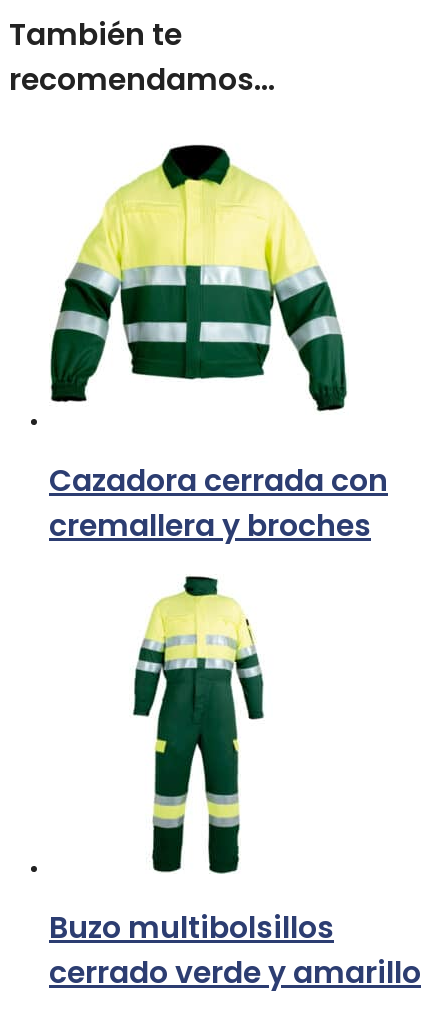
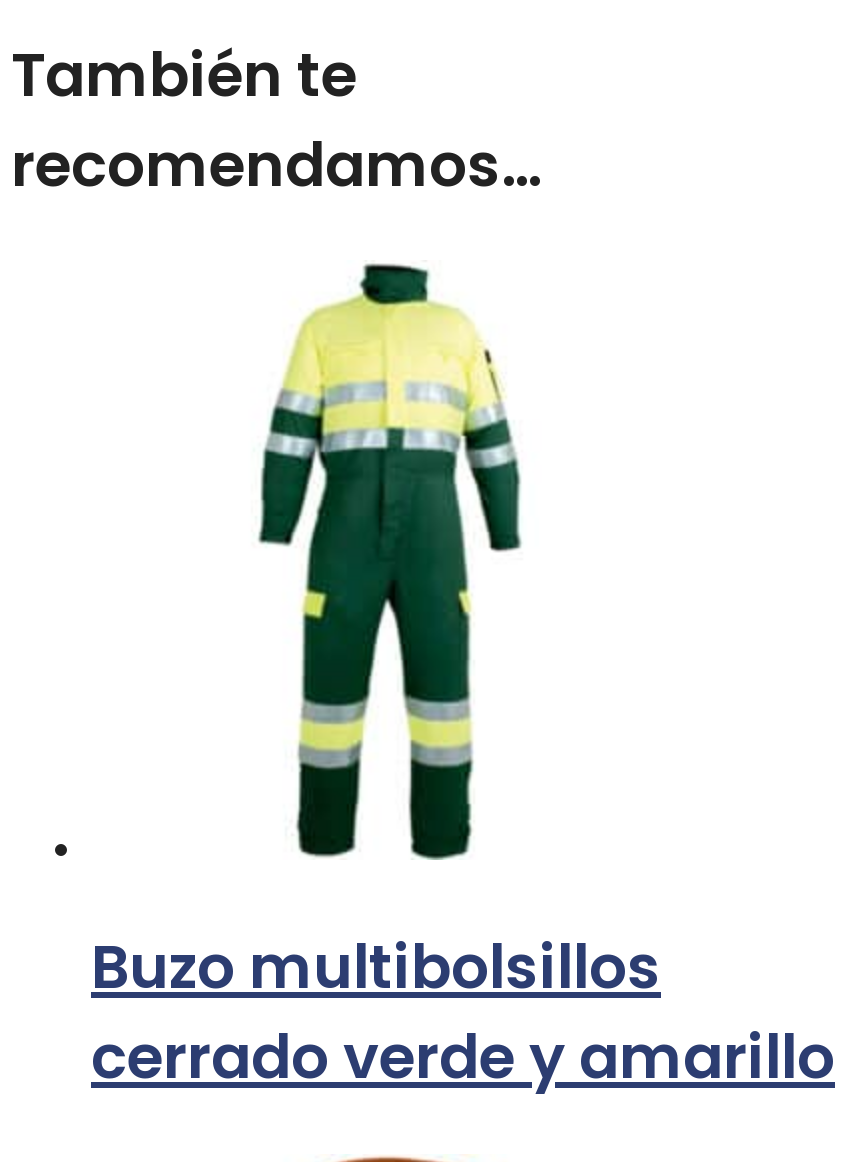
[49,144,348,412] [image] -> none
[49,460,388,547] Cazadora cerrada con | cremallera y broches -> none

